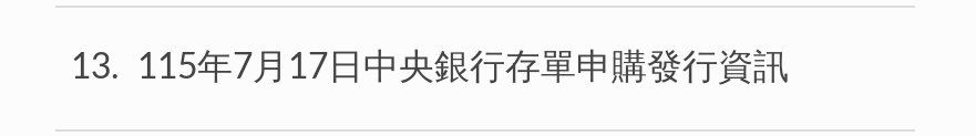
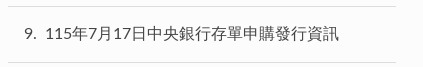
[71,50,789,85] 13 115年7月17日中央銀行存單申購發行資訊 -> [24,26,339,42] 9 115年7月17日中央銀行存單申購發行資訊

